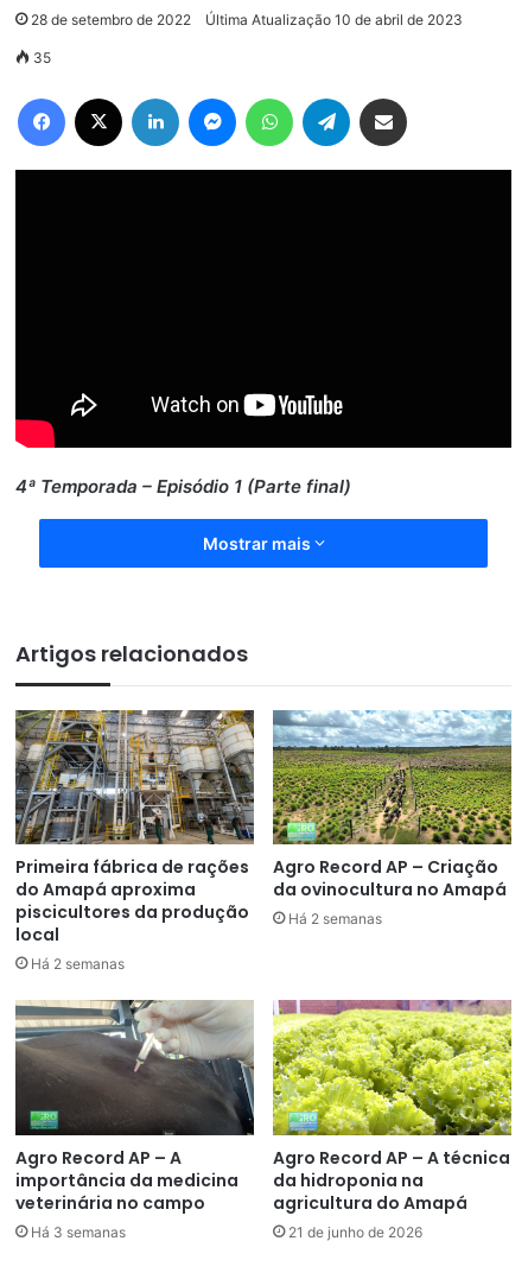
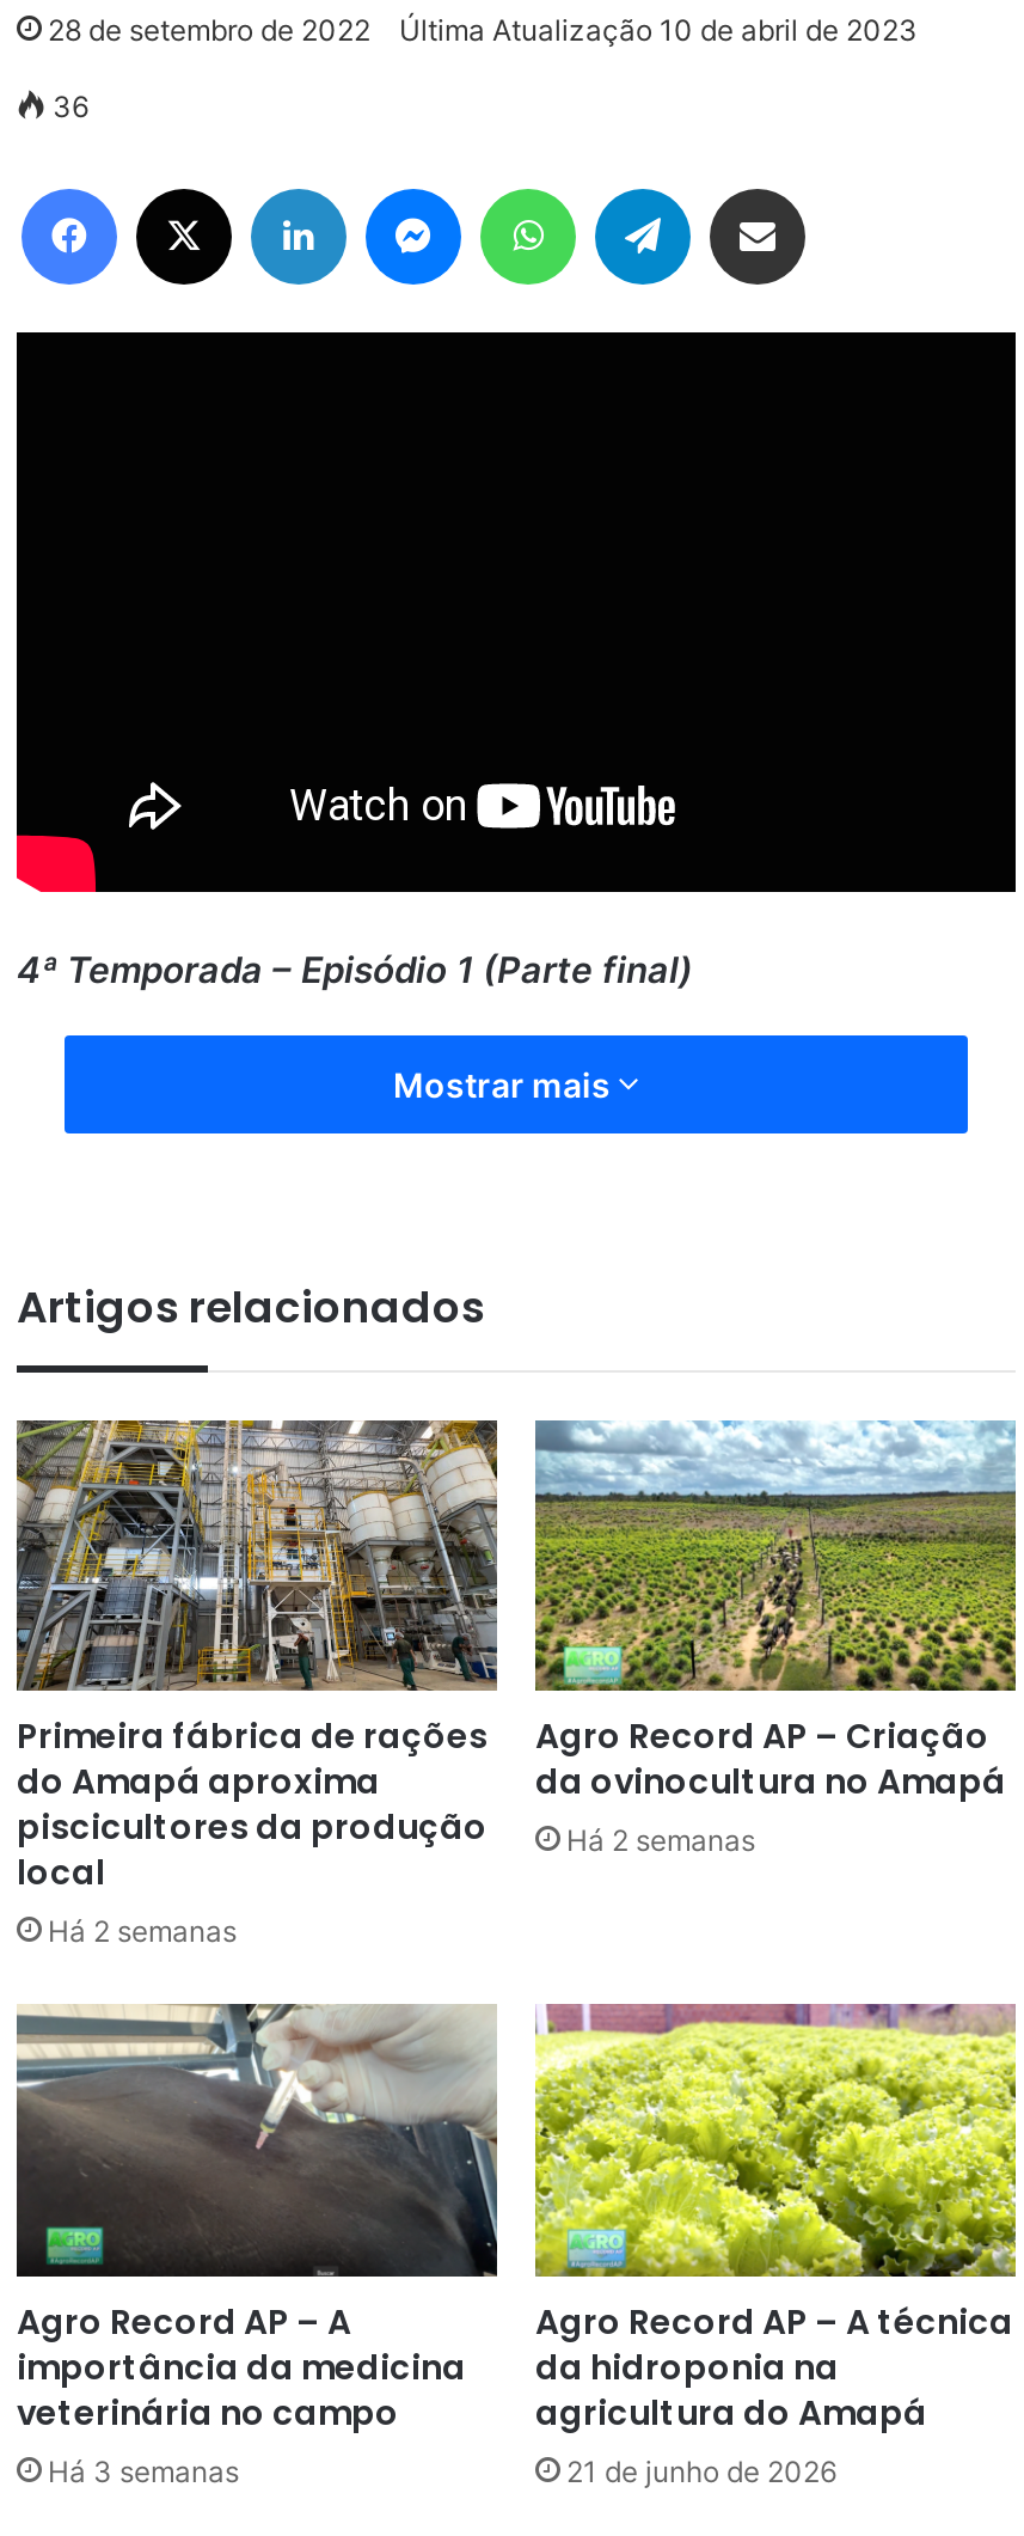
[30,49,51,67] 35 -> [45,88,88,124] 36

